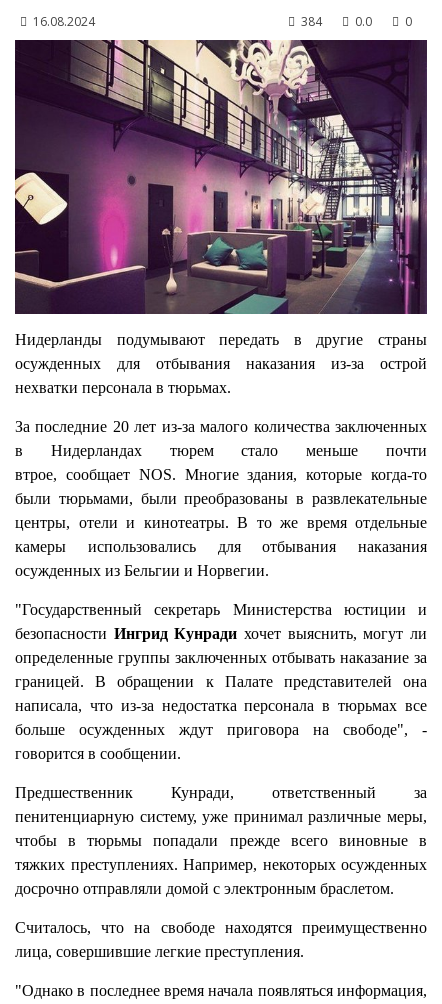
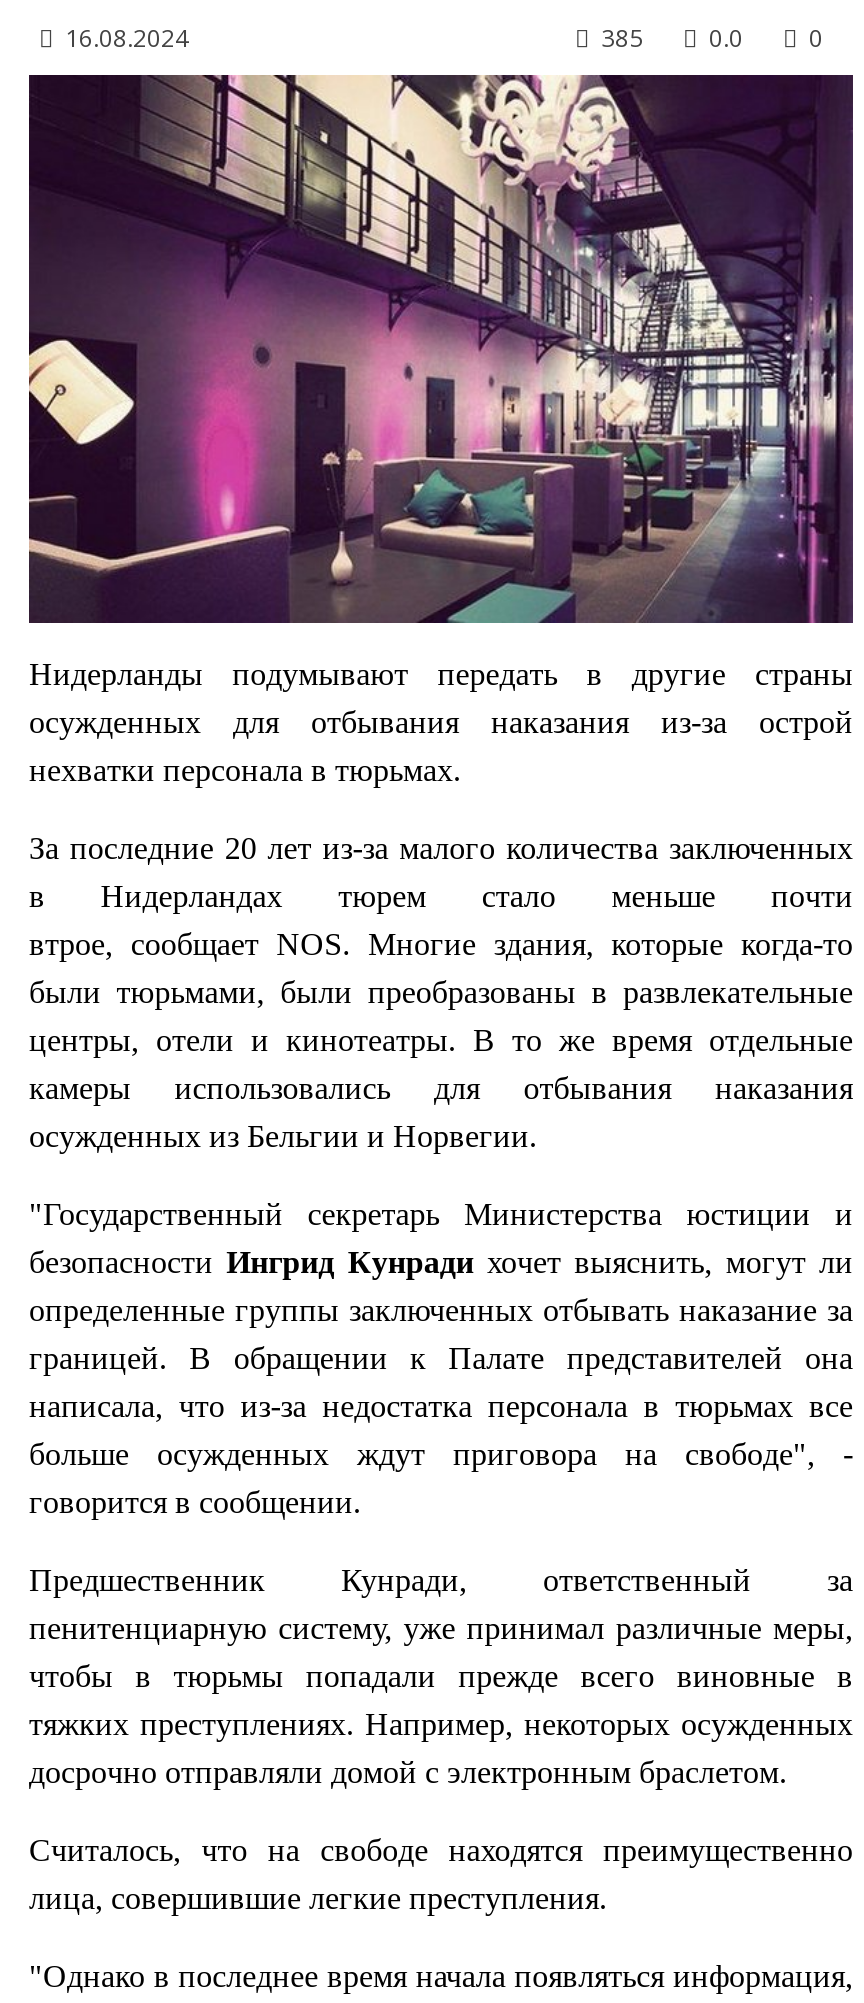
[298,13,412,30] 384 0.0 0 -> [595,21,823,55] 385 0.0 0

